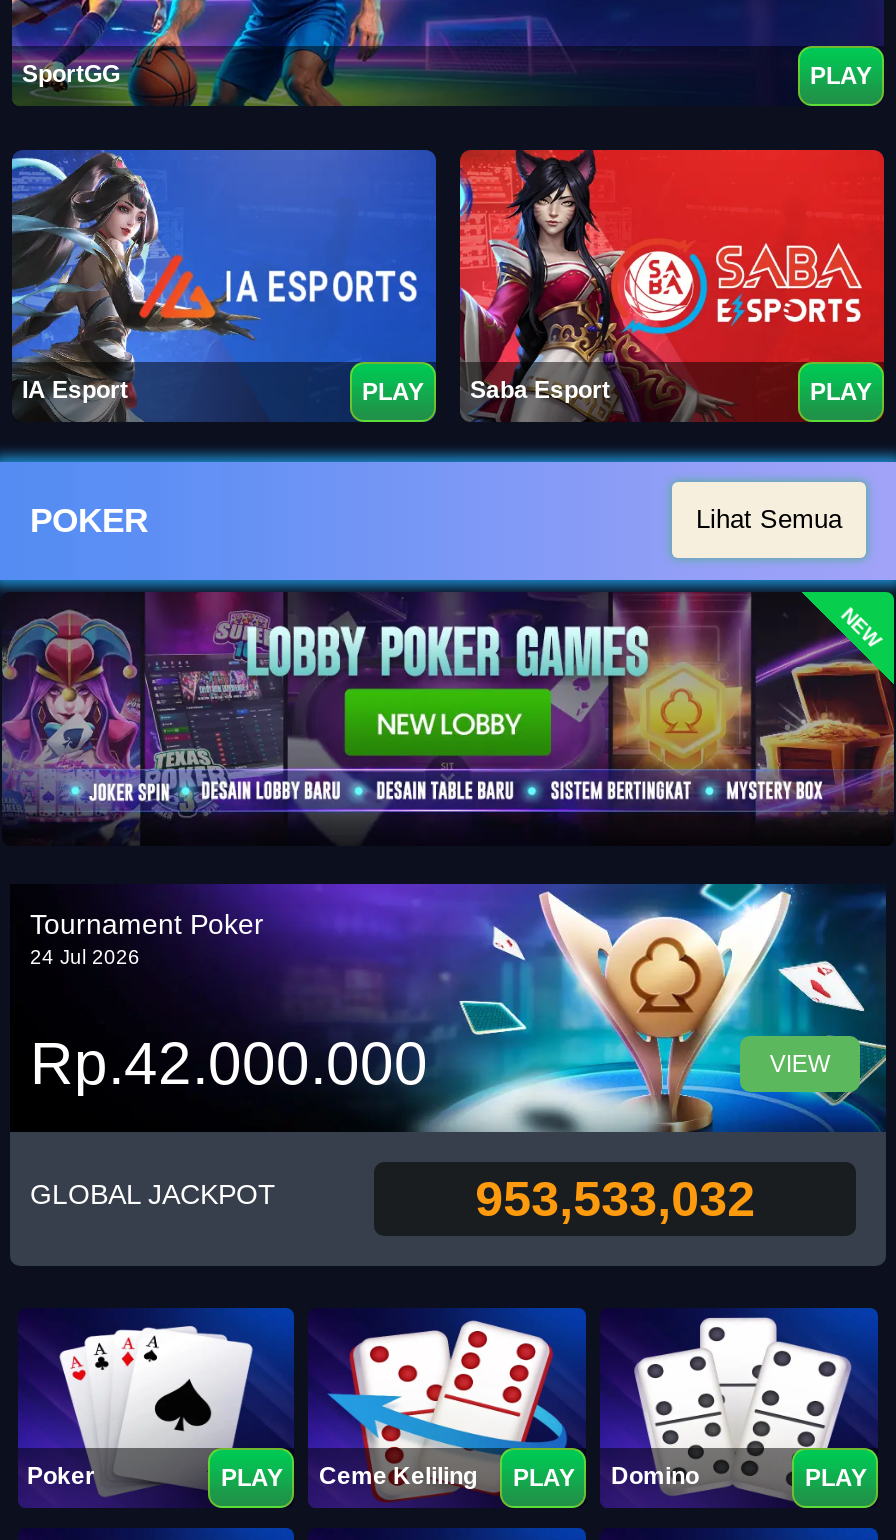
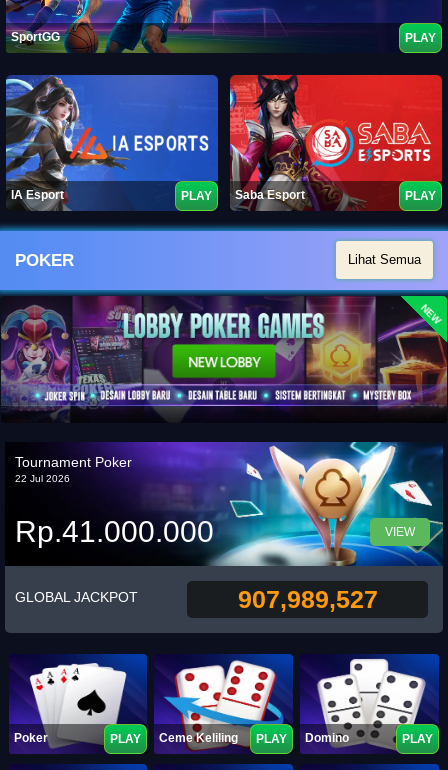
[30,945,140,967] 24 Jul 2026 -> [15,473,70,484] 22 Jul 2026
[30,1030,428,1096] Rp.42.000.000 -> [15,515,214,548] Rp.41.000.000
[475,1170,755,1226] 953,533,032 -> [238,585,378,613] 907,989,527

